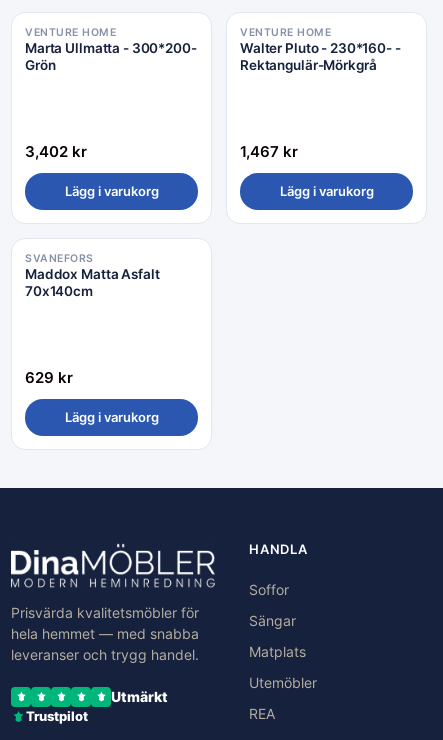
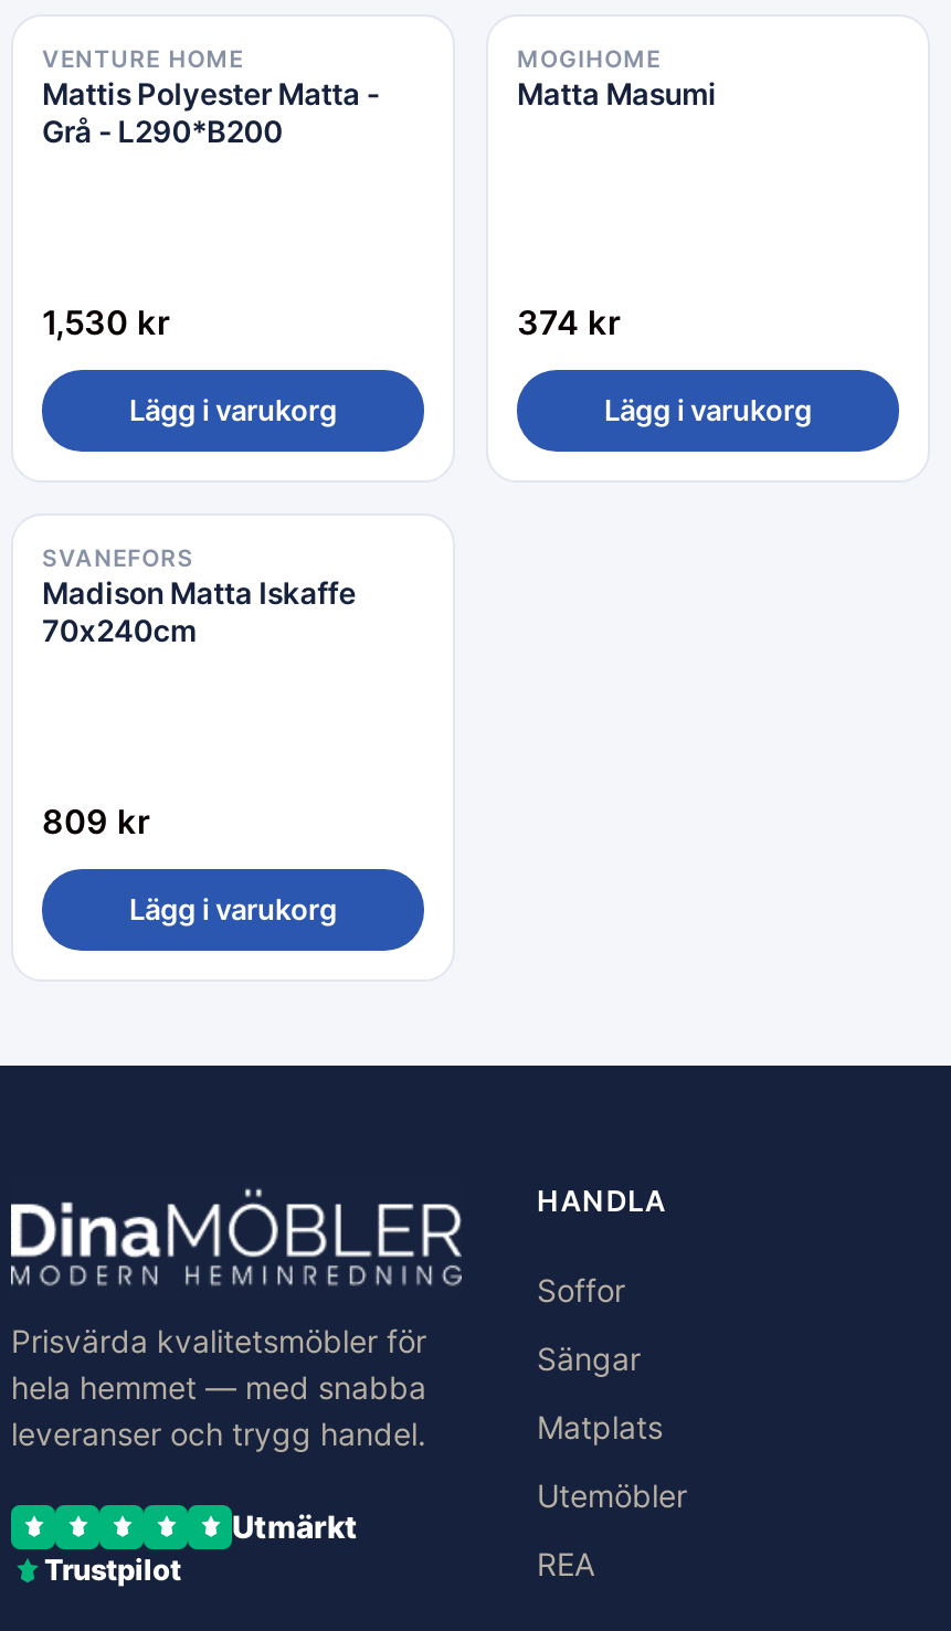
[240,26,401,73] VENTURE HOME | Walter Pluto - 230*160- - | Rektangulär-Mörkgrå -> [517,45,717,112] MOGIHOME | Matta Masumi
[25,40,197,73] Marta Ullmatta - 300*200- | Grön -> [42,76,380,149] Mattis Polyester Matta - | Grå - L290*B200
[25,142,87,161] 3,402 kr -> [42,301,170,343] 1,530 kr
[240,142,298,161] 1,467 kr -> [517,301,621,343] 374 kr
[25,266,159,299] Maddox Matta Asfalt | 70x140cm -> [42,575,356,648] Madison Matta Iskaffe | 70x240cm
[25,368,73,387] 629 kr -> [42,801,150,843] 809 kr

